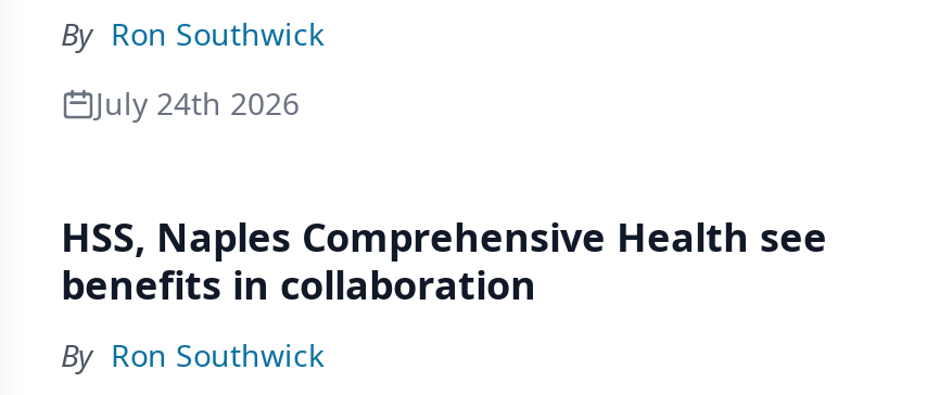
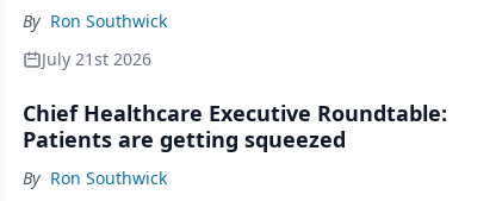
[96,84,300,125] July 24th 2026 -> [42,48,151,70] July 21st 2026
[61,212,827,312] HSS, Naples Comprehensive Health see | benefits in collaboration -> [23,99,447,154] Chief Healthcare Executive Roundtable: | Patients are getting squeezed

